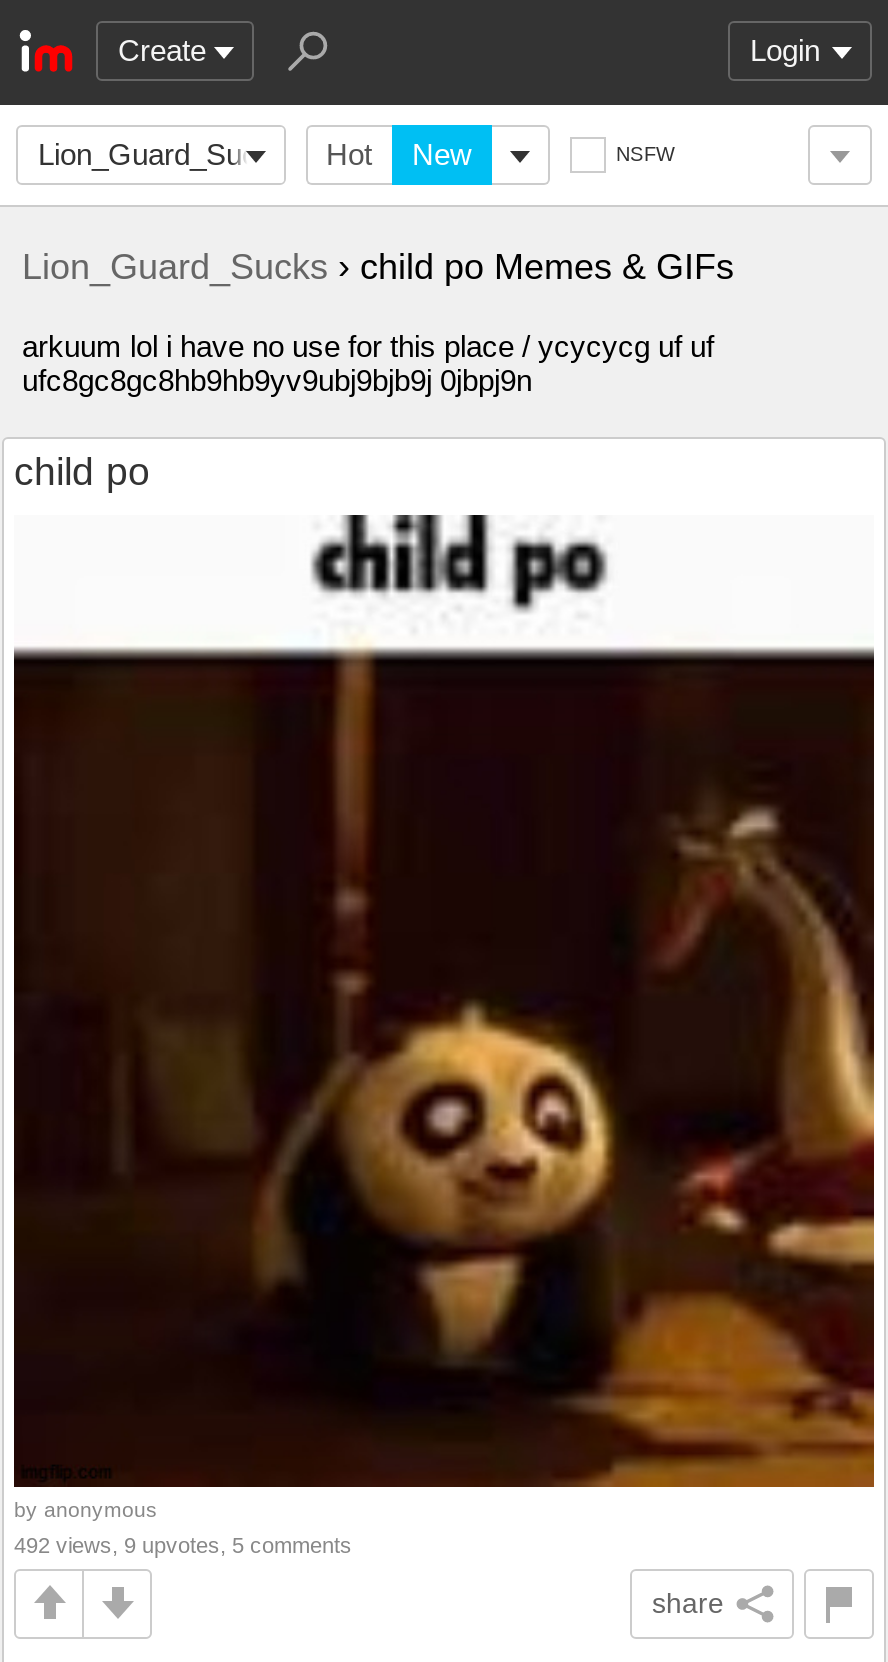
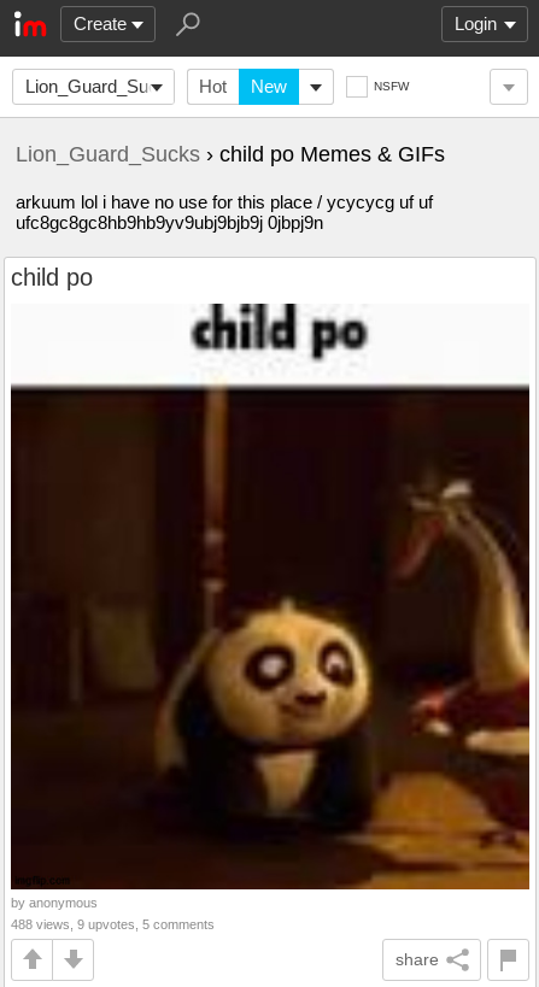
[14,1532,352,1556] 492 views, 9 upvotes, 5 comments -> [11,917,215,931] 488 views, 9 upvotes, 5 comments

